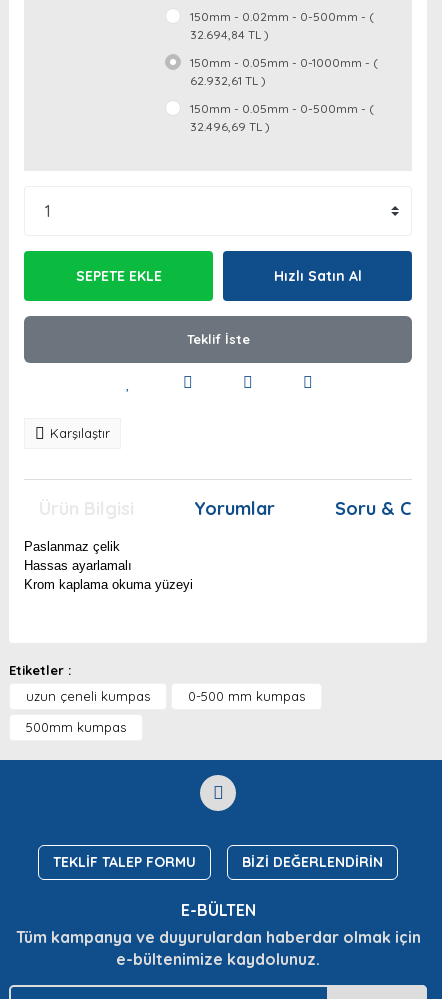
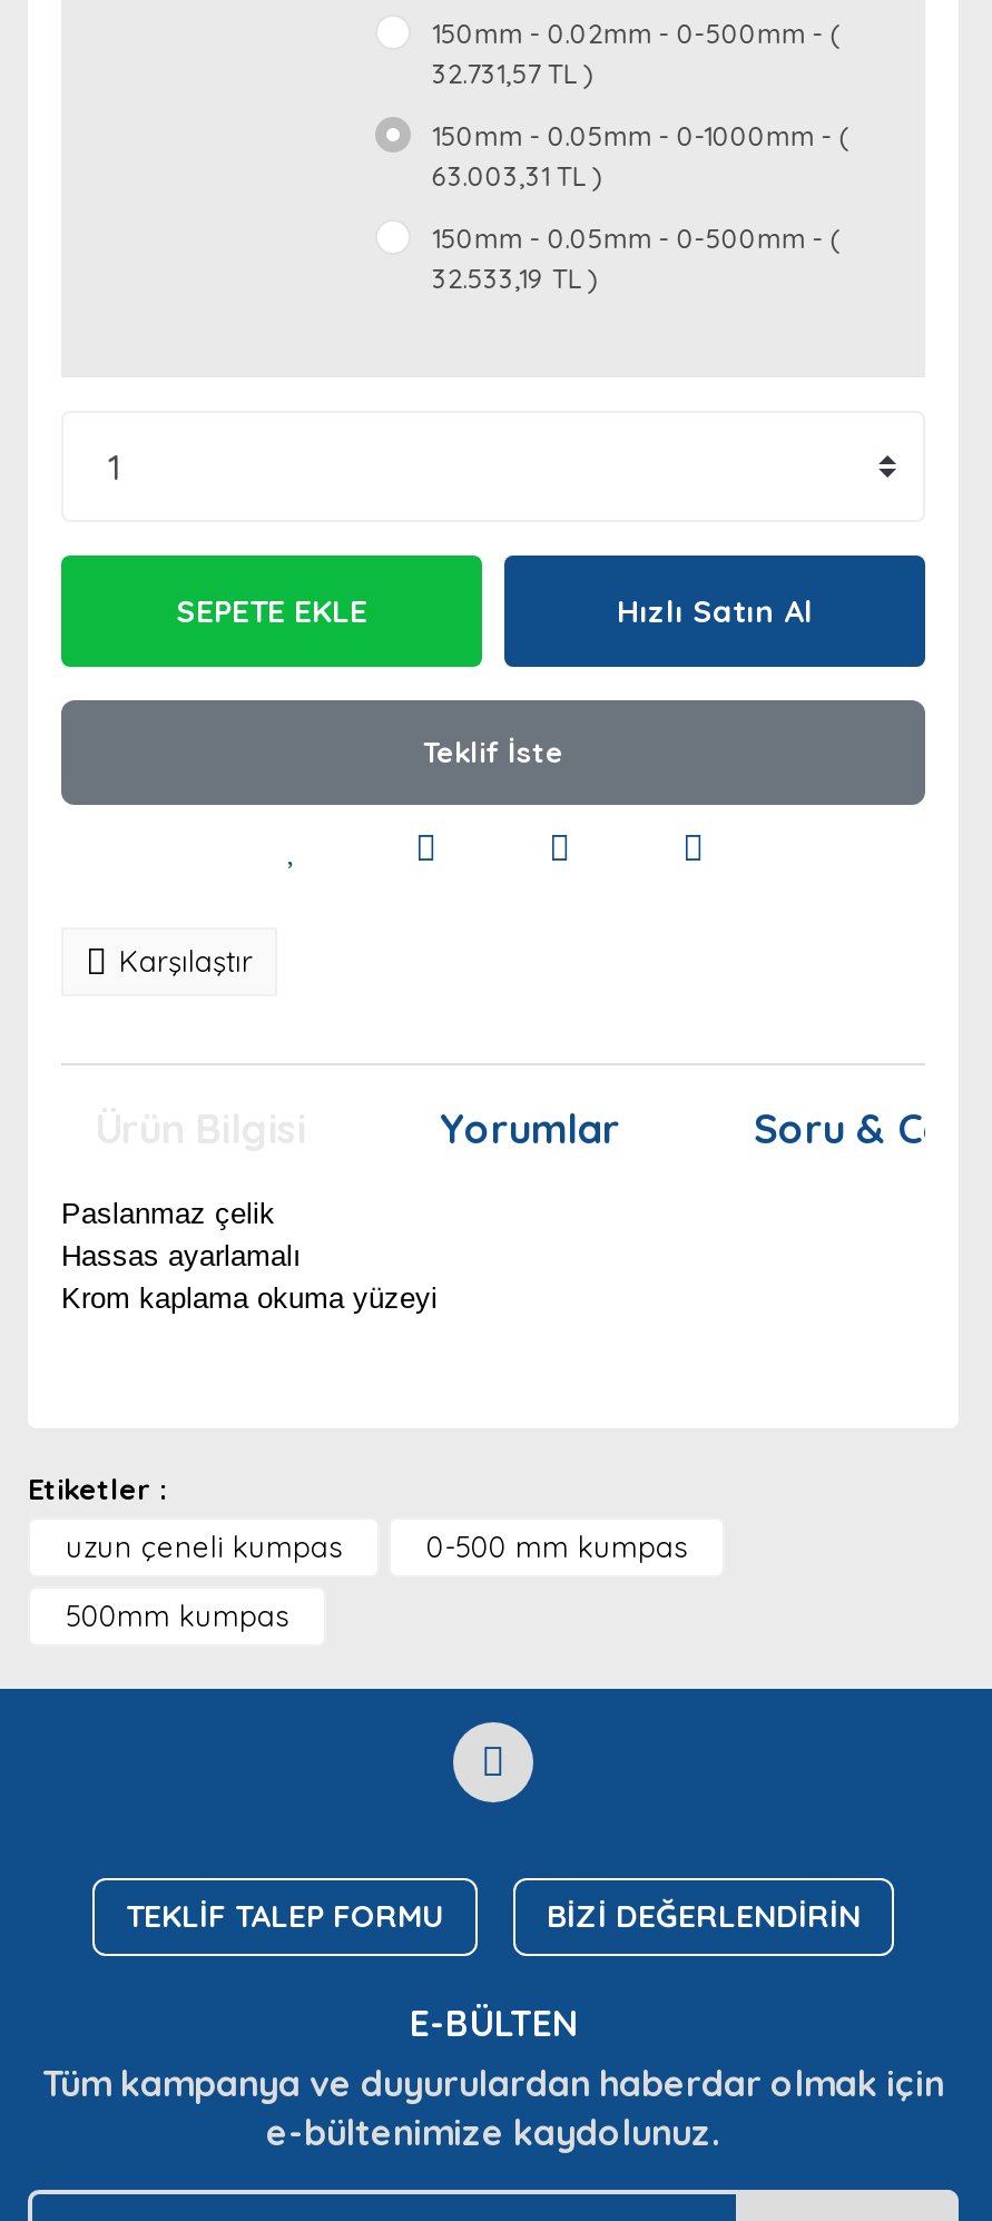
[190,27,269,42] 32.694,84 TL ) -> [432,57,594,90] 32.731,57 TL )
[190,73,266,88] 62.932,61 TL ) -> [432,159,603,193] 63.003,31 TL )
[190,119,270,134] 32.496,69 TL ) -> [432,262,599,295] 32.533,19 TL )

